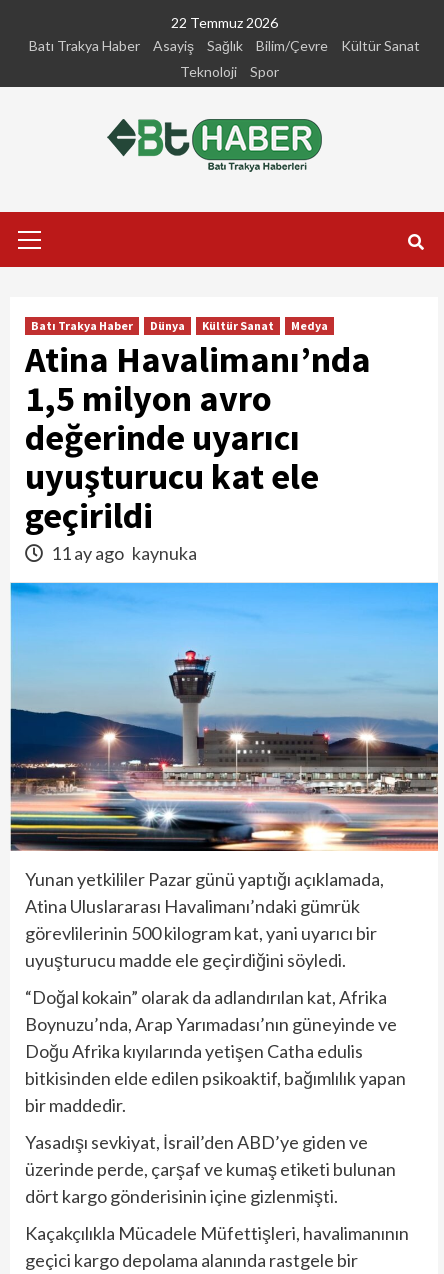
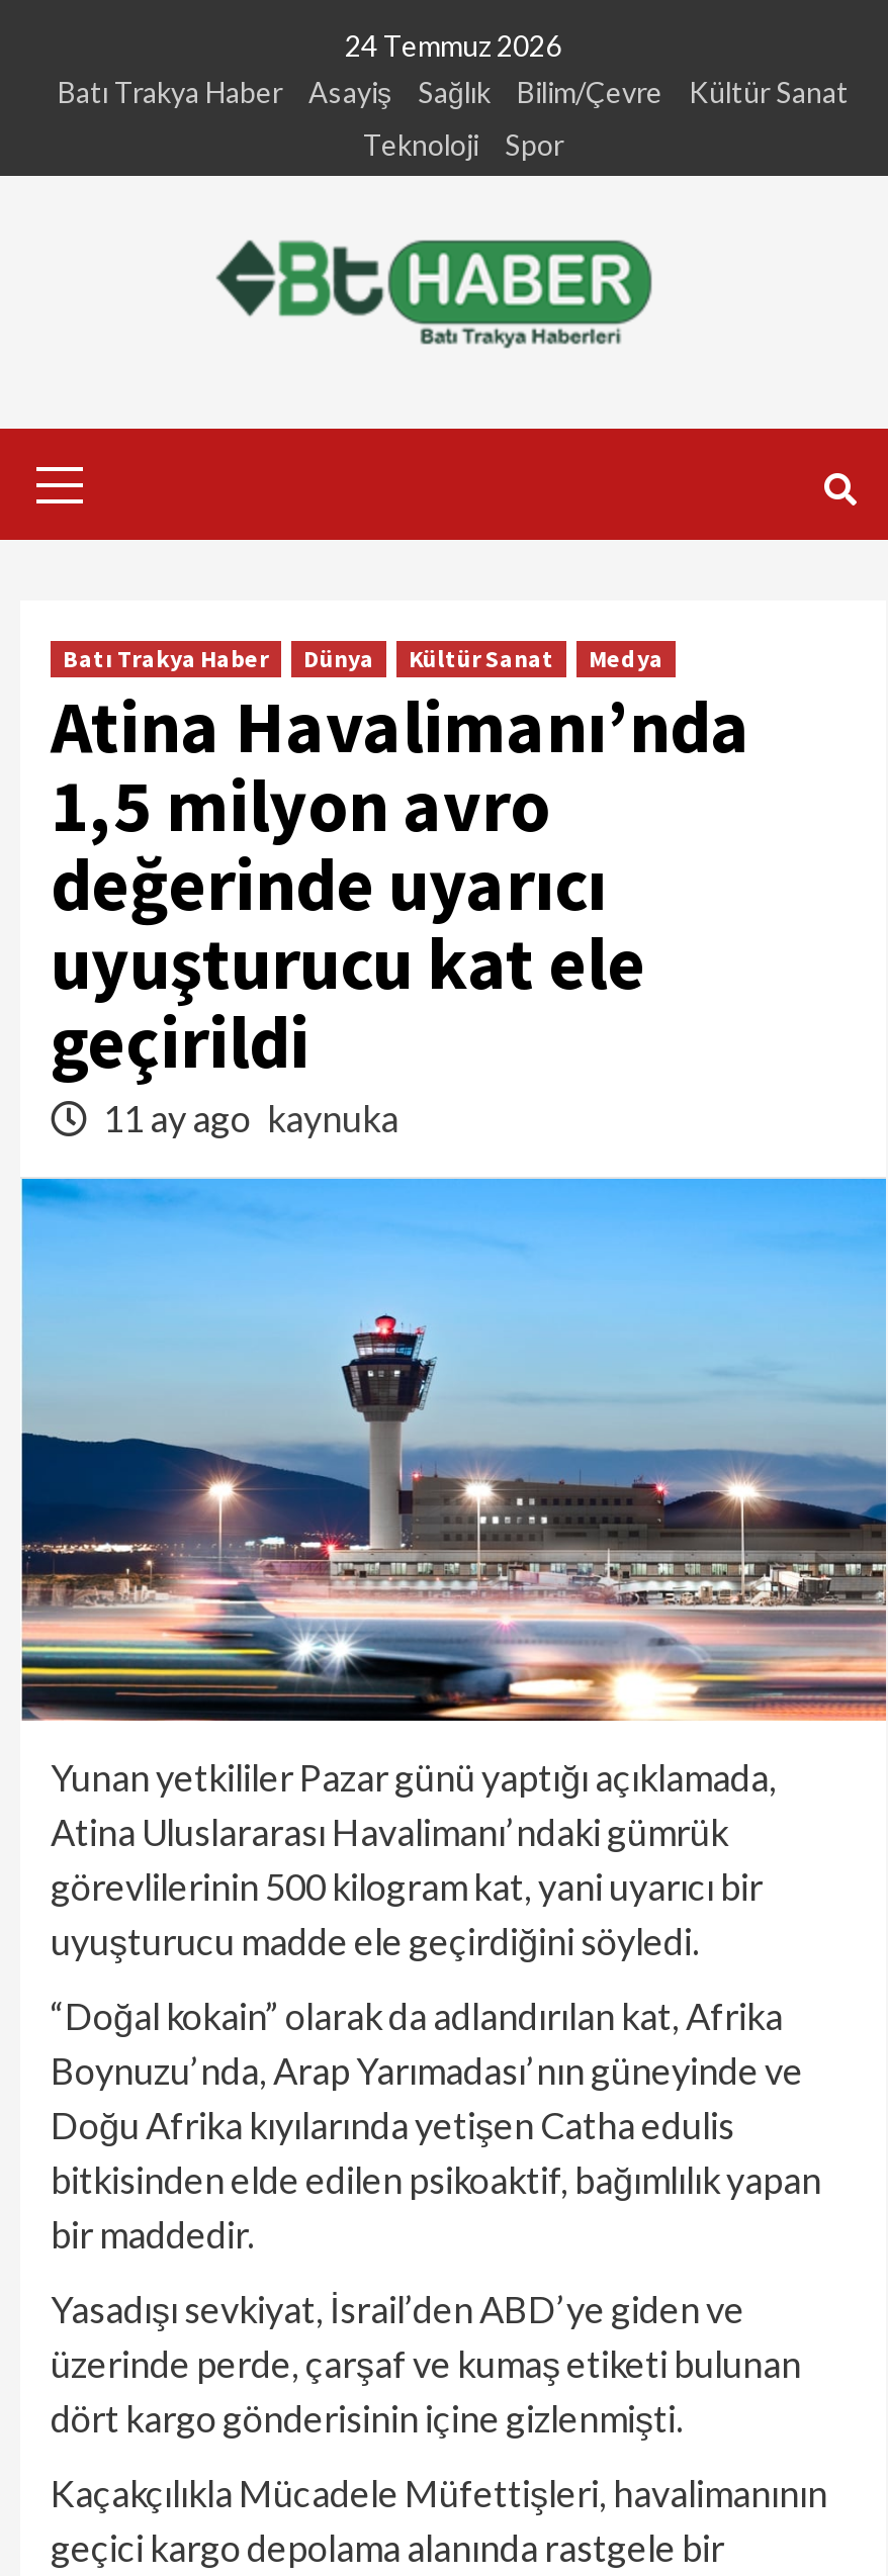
[170,14,277,31] 22 Temmuz 2026 -> [345,28,561,63] 24 Temmuz 2026

